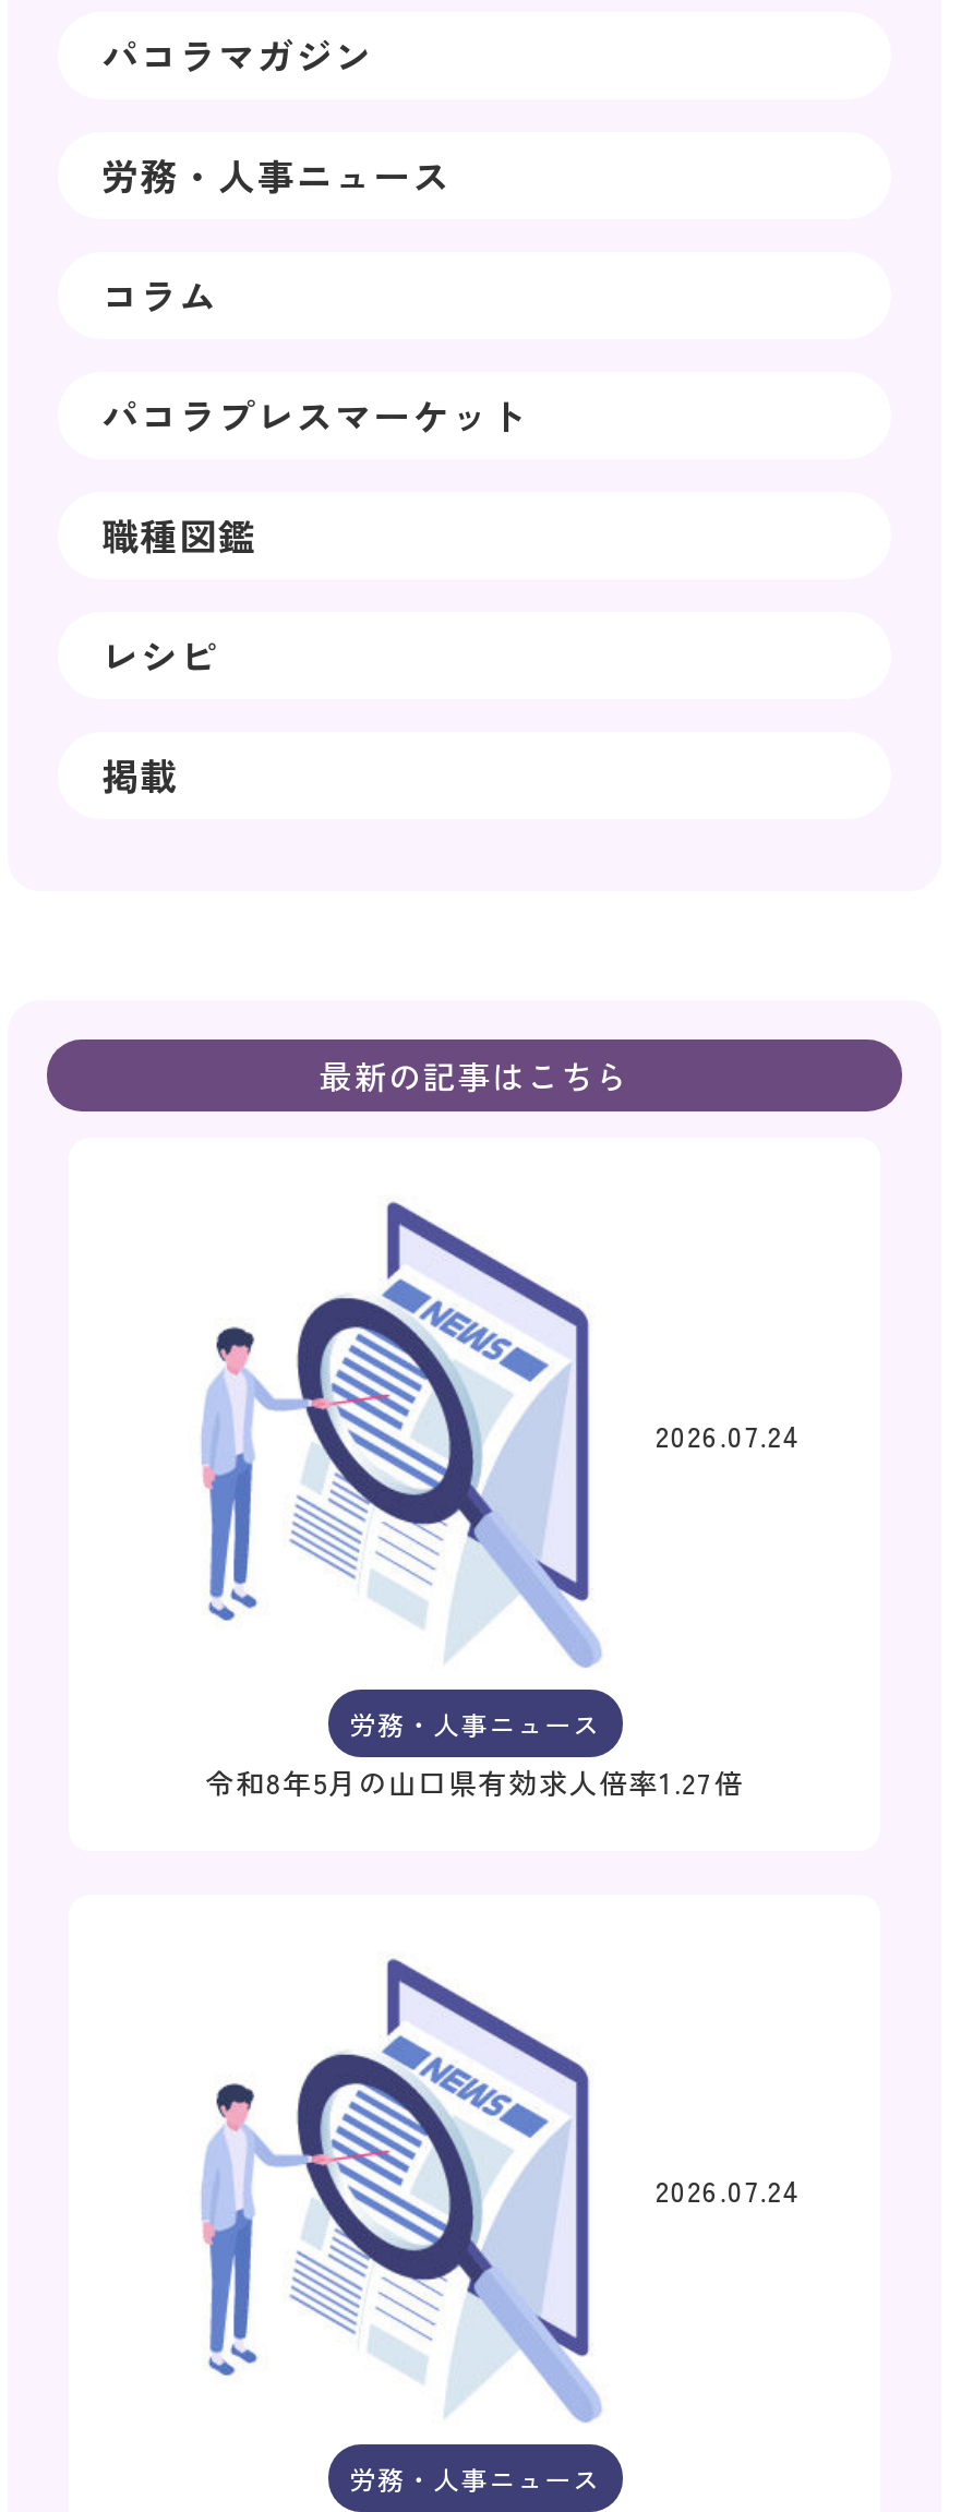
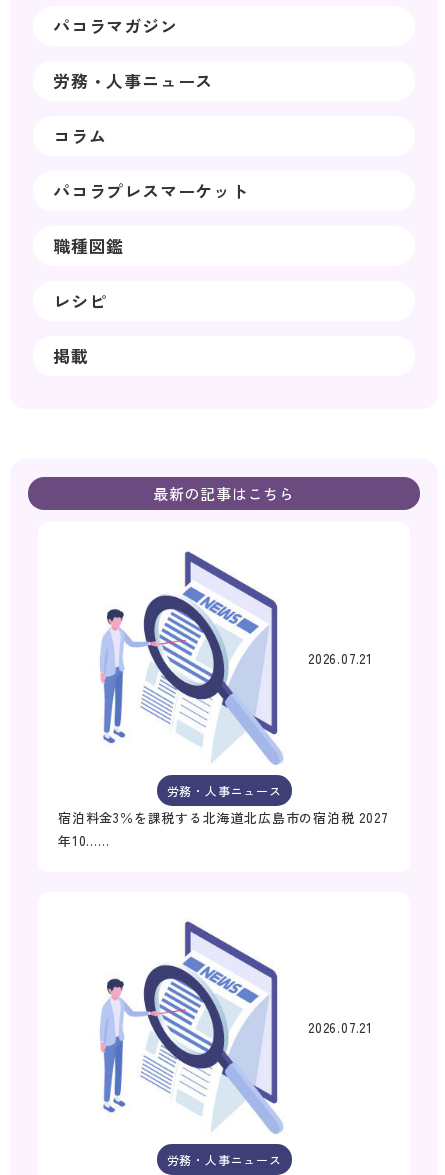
[656,1414,802,1456] 2026.07.24 -> [308,649,373,668] 2026.07.21
[206,1761,744,1802] 令和8年5月の山口県有効求人倍率1.27倍 -> [58,808,389,850] 宿泊料金3％を課税する北海道北広島市の宿泊税 2027 | 年10……
[656,2170,802,2212] 2026.07.24 -> [308,1018,373,1037] 2026.07.21

